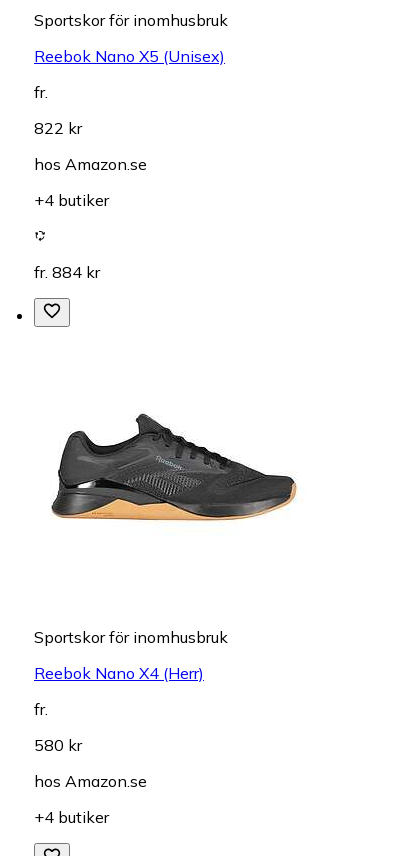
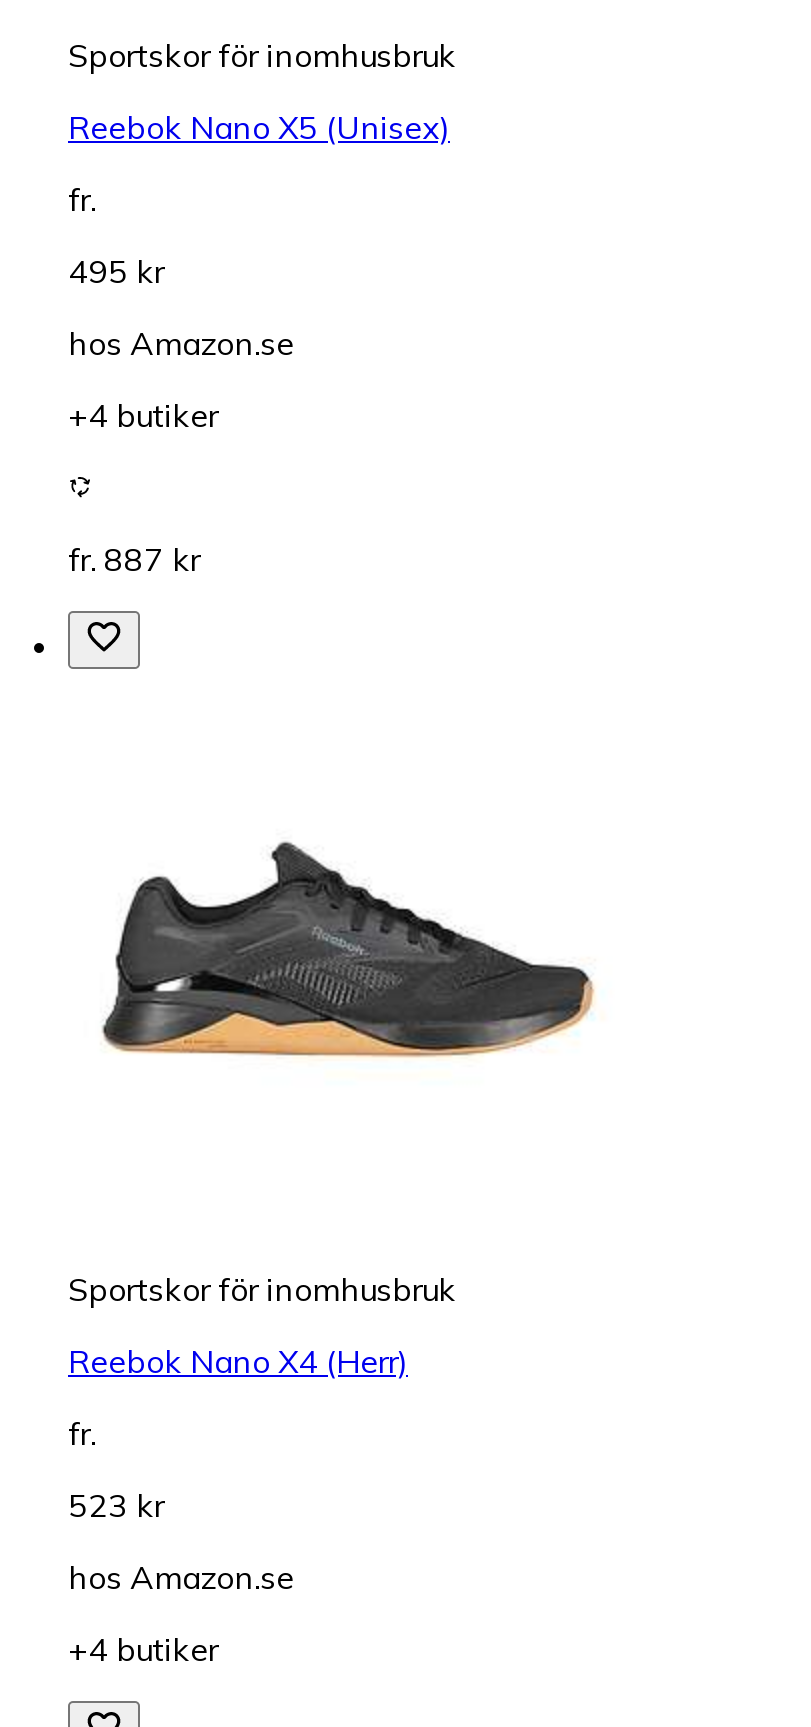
[34,118,82,138] 822 kr -> [68,251,164,291] 495 kr
[34,262,100,282] fr. 884 kr -> [68,539,200,579] fr. 887 kr
[34,735,82,755] 580 kr -> [68,1485,164,1525] 523 kr

